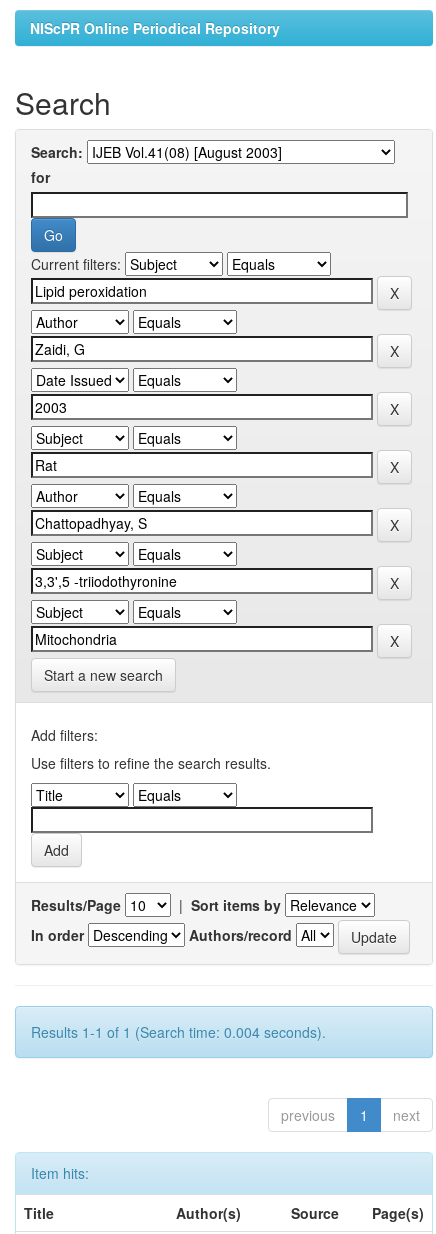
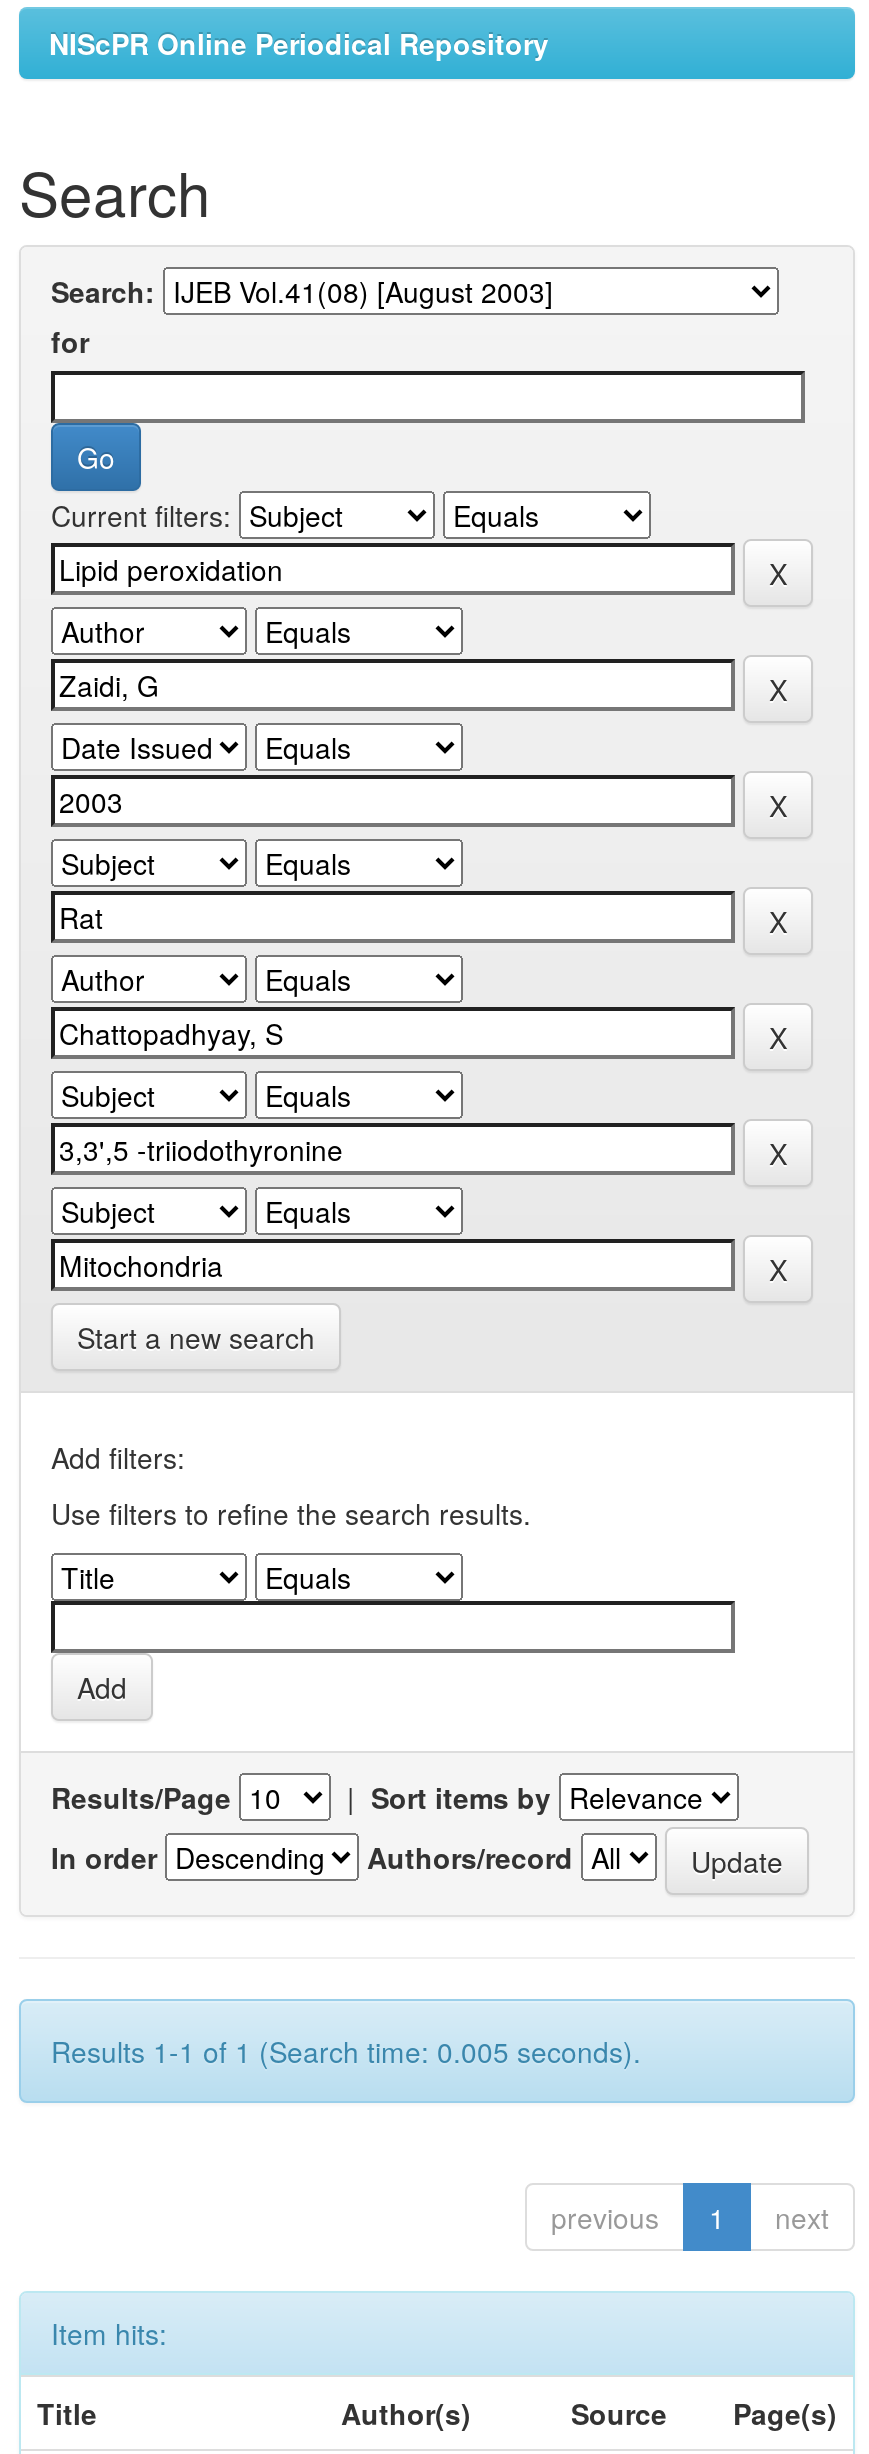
[31,1022,326,1042] Results 1-1 of 1 (Search time: 0.004 seconds). -> [51,2031,641,2071] Results 1-1 of 1 (Search time: 0.005 seconds).

